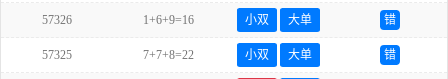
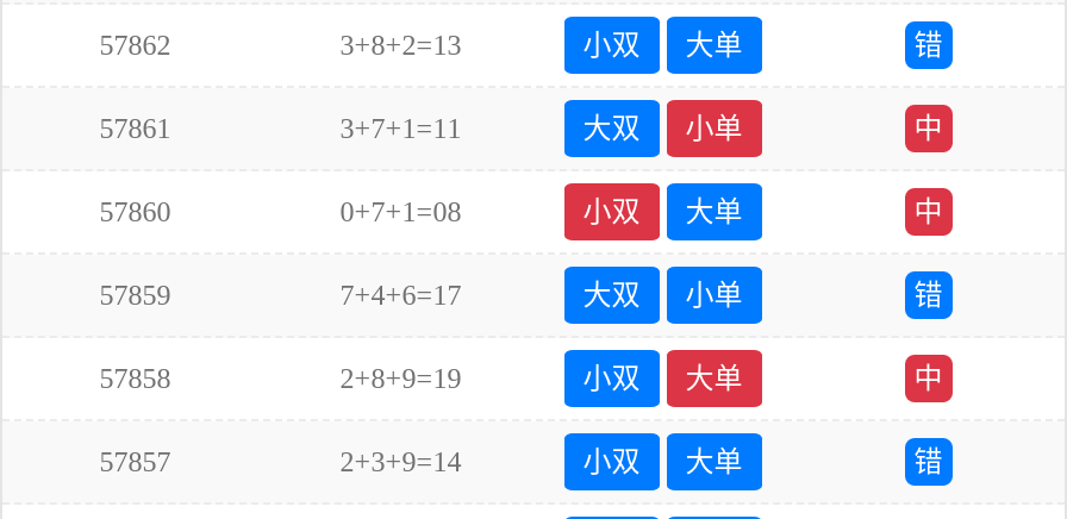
[42,13,72,27] 57326 -> [100,29,171,62] 57862
[143,13,194,27] 1+6+9=16 -> [340,29,462,62] 3+8+2=13
[42,48,194,62] 57325 | 7+7+8=22 -> [100,112,943,479] 57861 | 3+7+1=11 | 大双 | 小单 | 中 | 57860 | 0+7+1=08 | 小双 | 大单 | 中 | 57859 | 7+4+6=17 | 大双 | 小单 | 错 | 57858 | 2+8+9=19 | 小双 | 大单 | 中 | 57857 | 2+3+9=14

